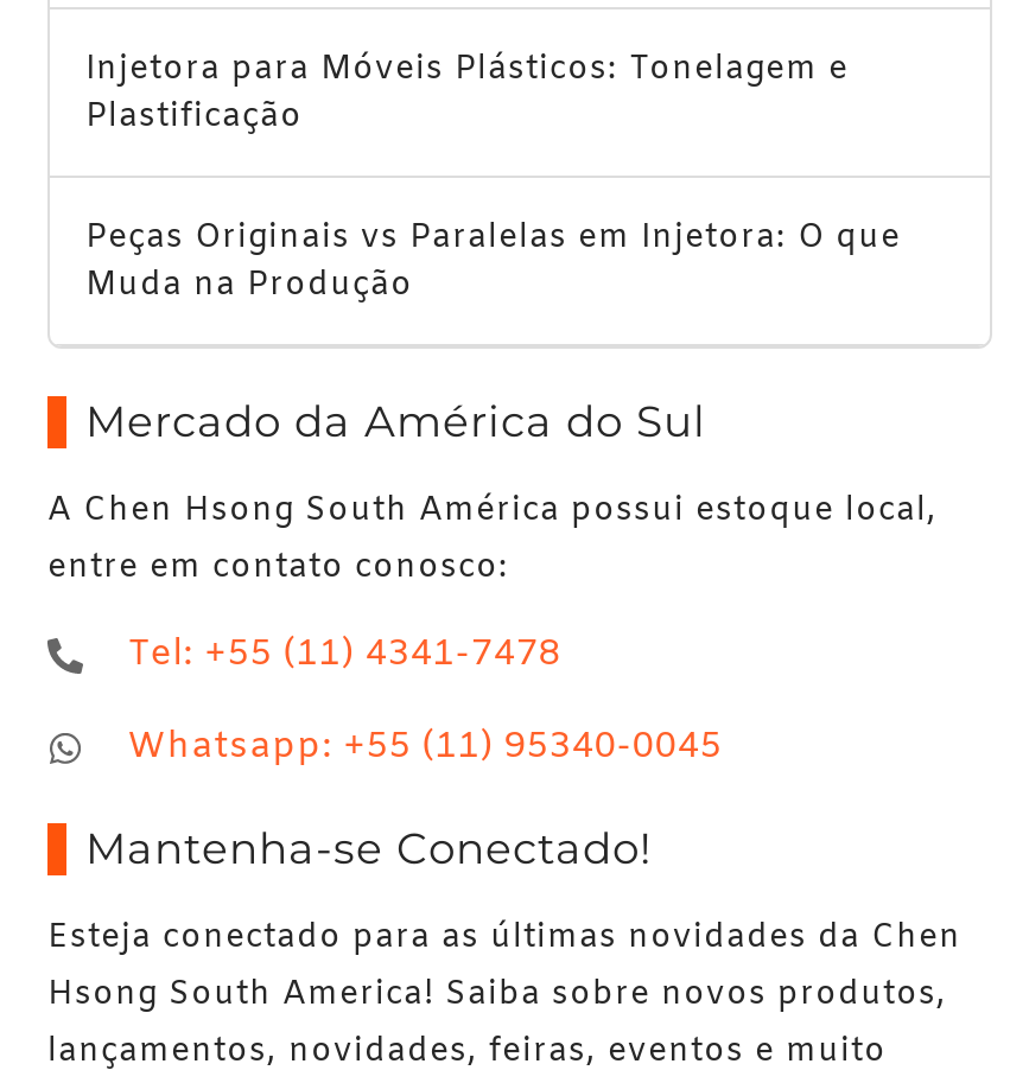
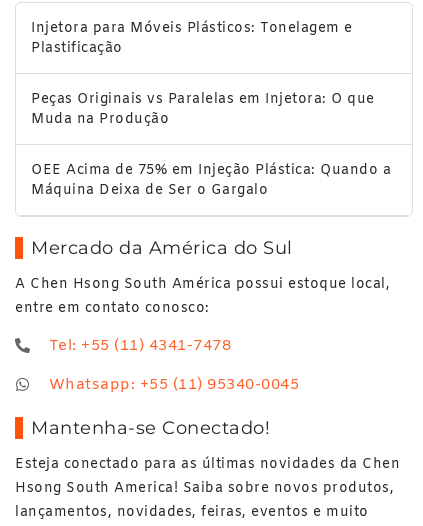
none -> [31,160,391,198] OEE Acima de 75% em Injeção Plástica: Quando a | Máquina Deixa de Ser o Gargalo

